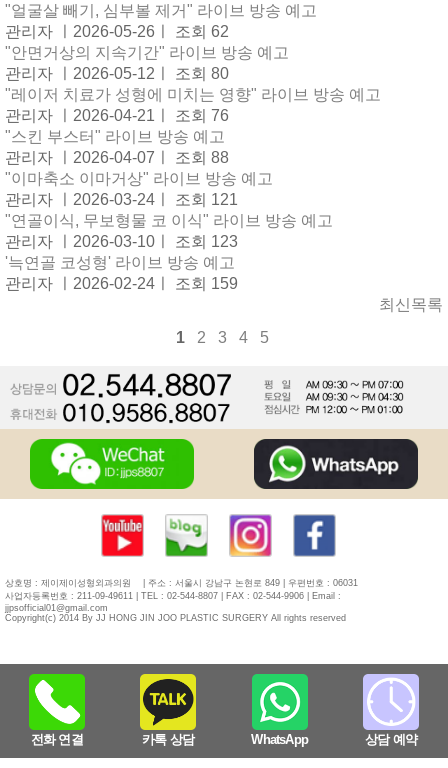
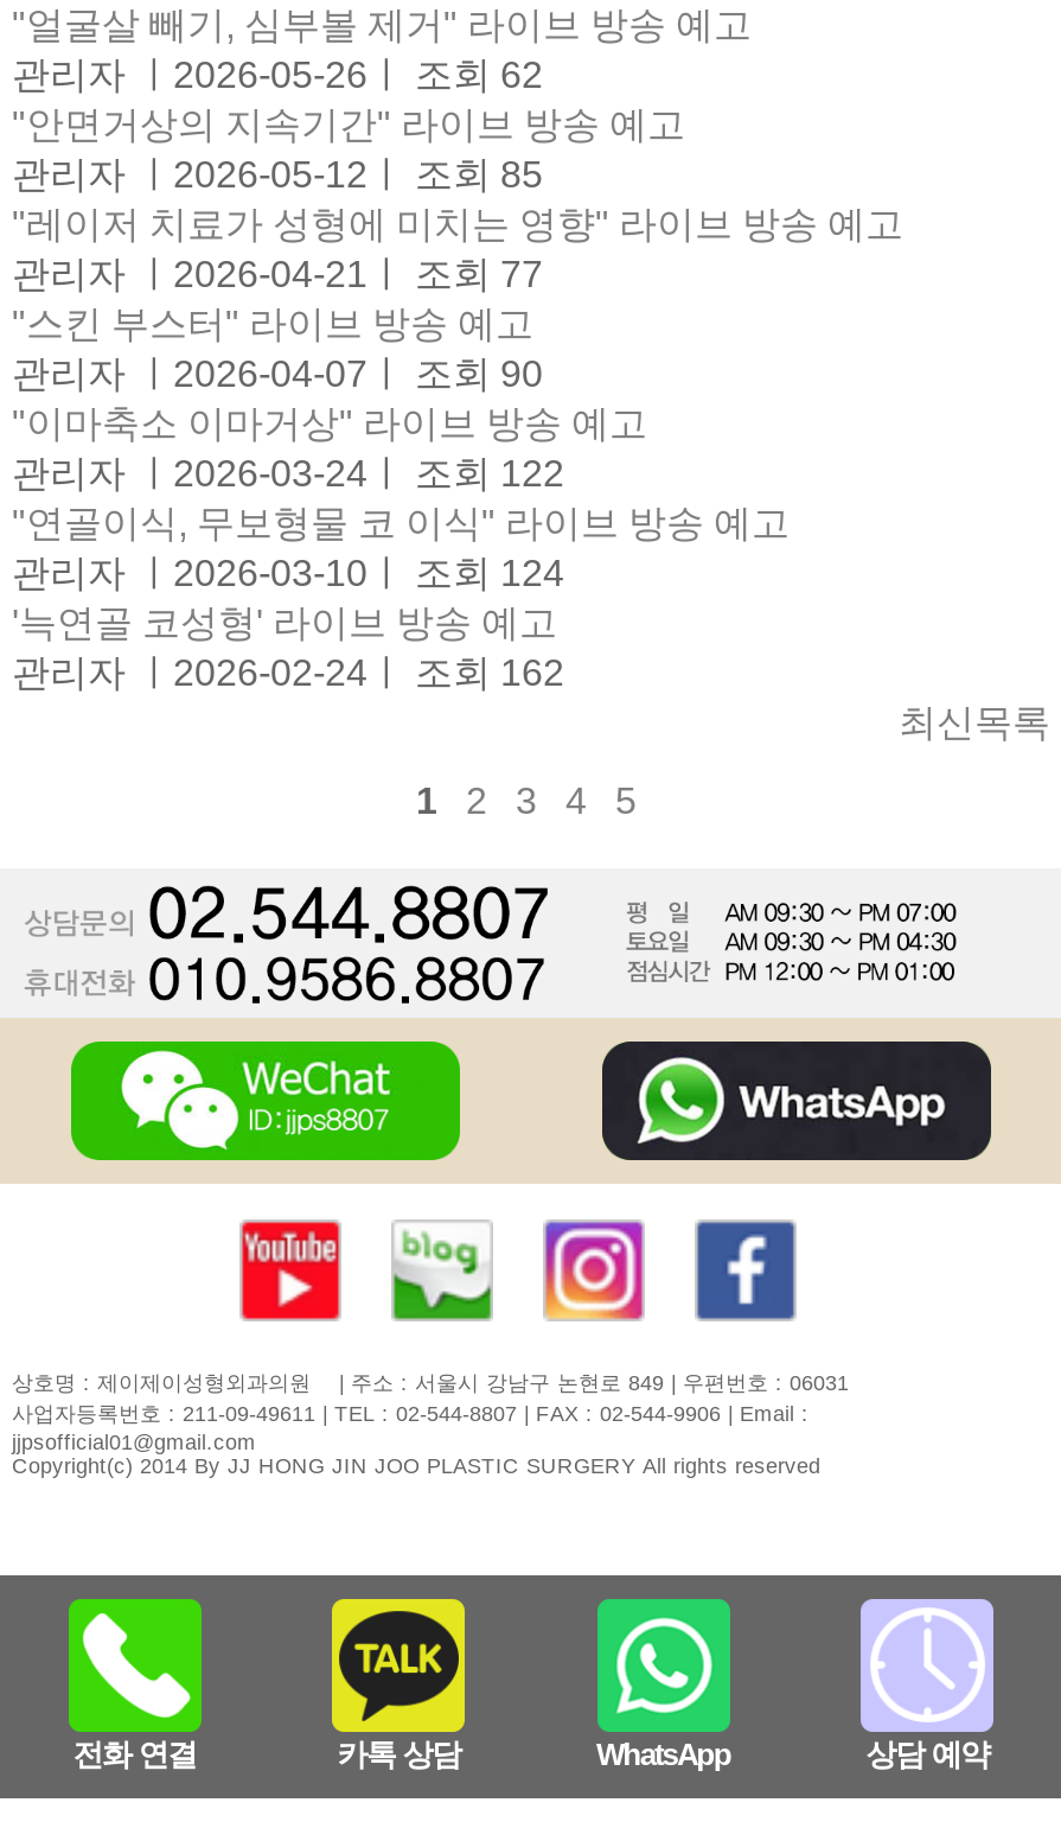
[5,65,229,82] 관리자 ㅣ2026-05-12ㅣ 조회 80 -> [12,155,543,195] 관리자 ㅣ2026-05-12ㅣ 조회 85
[5,107,229,124] 관리자 ㅣ2026-04-21ㅣ 조회 76 -> [12,255,543,295] 관리자 ㅣ2026-04-21ㅣ 조회 77
[5,149,229,166] 관리자 ㅣ2026-04-07ㅣ 조회 88 -> [12,354,543,395] 관리자 ㅣ2026-04-07ㅣ 조회 90
[5,191,238,208] 관리자 ㅣ2026-03-24ㅣ 조회 121 -> [12,454,564,494] 관리자 ㅣ2026-03-24ㅣ 조회 122
[5,233,238,250] 관리자 ㅣ2026-03-10ㅣ 조회 123 -> [12,554,564,594] 관리자 ㅣ2026-03-10ㅣ 조회 124
[5,275,238,292] 관리자 ㅣ2026-02-24ㅣ 조회 159 -> [12,653,564,693] 관리자 ㅣ2026-02-24ㅣ 조회 162

